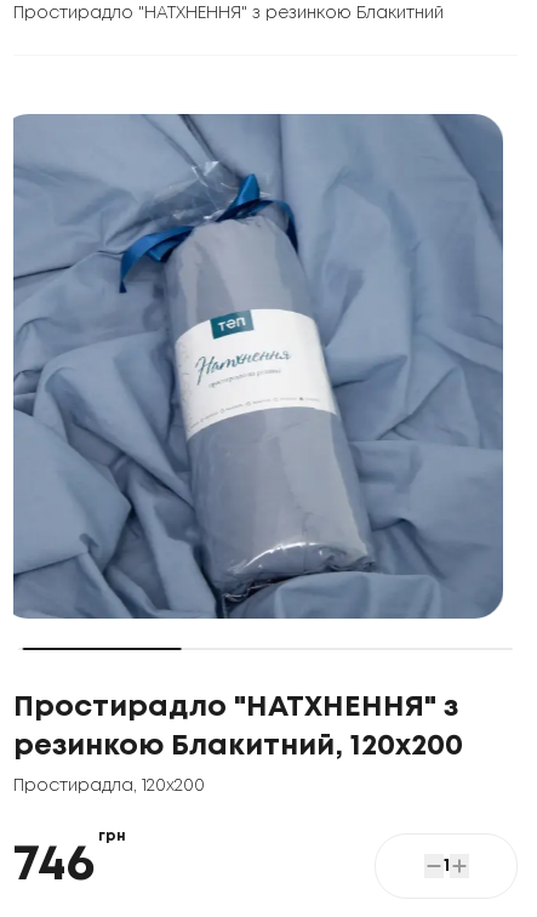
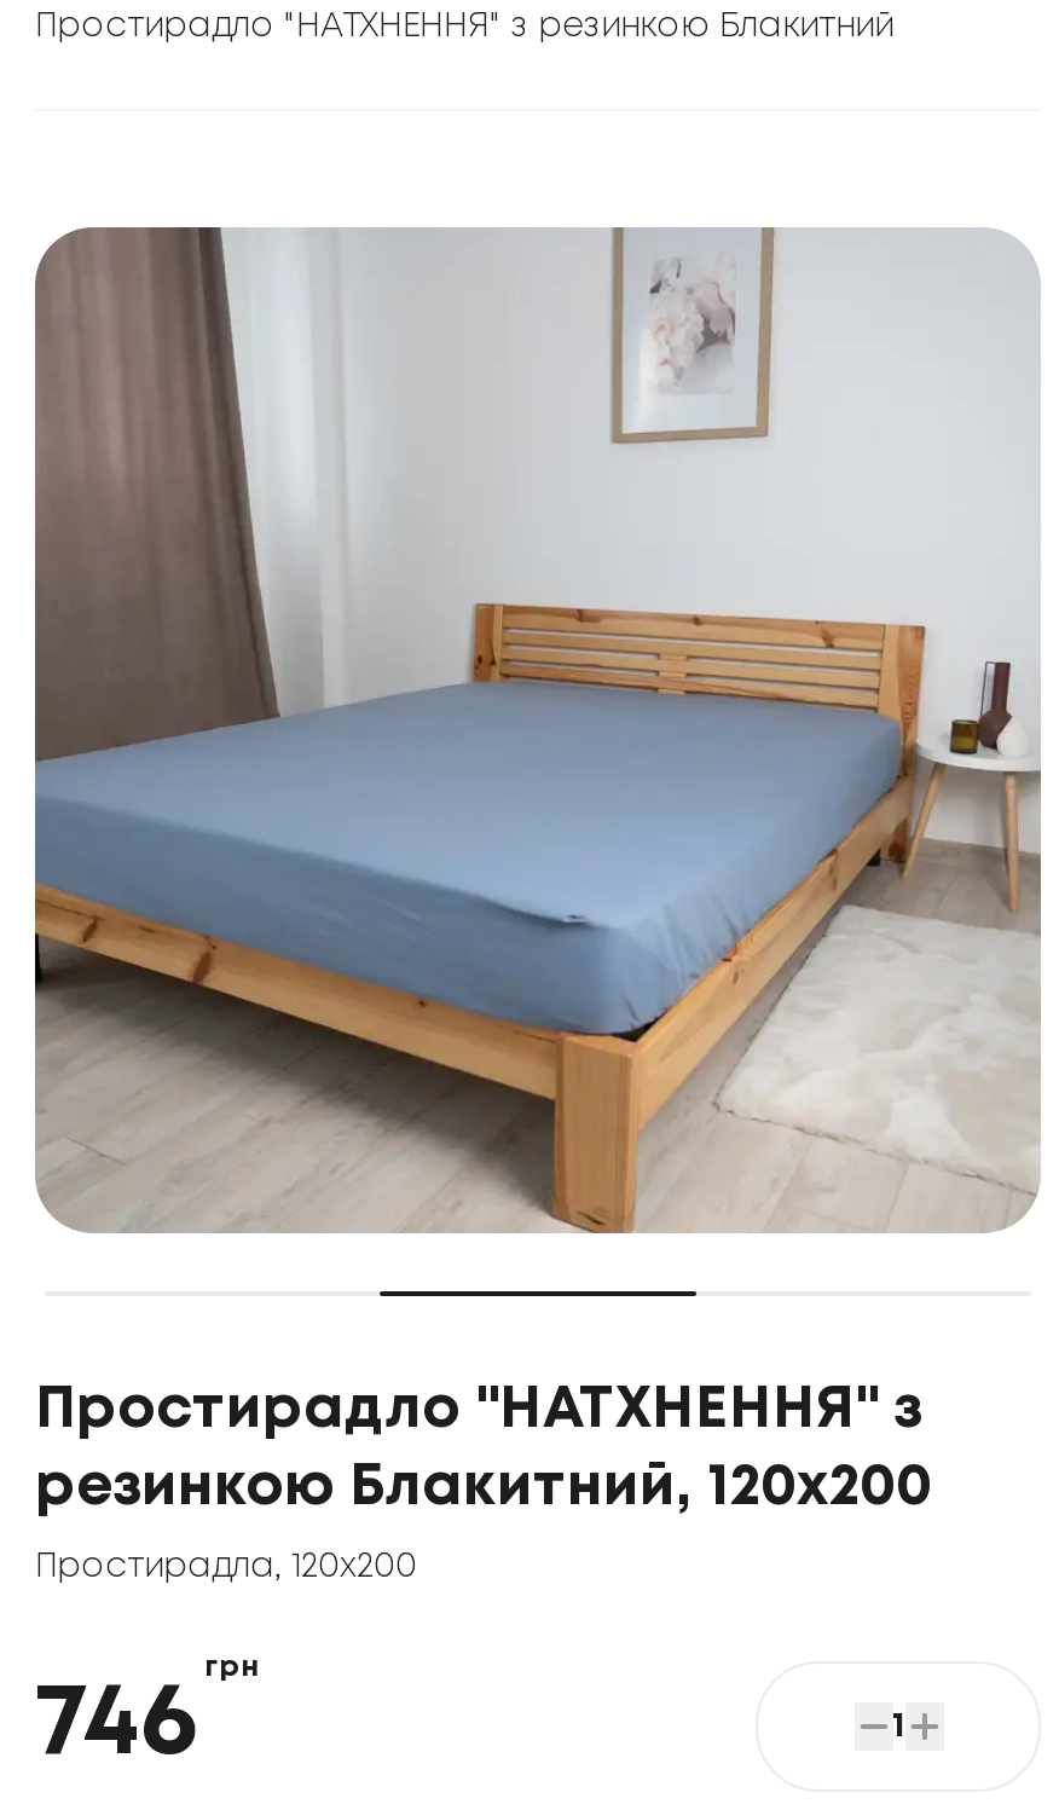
[12,113,518,620] [image] -> [33,225,1043,1236] [image]

